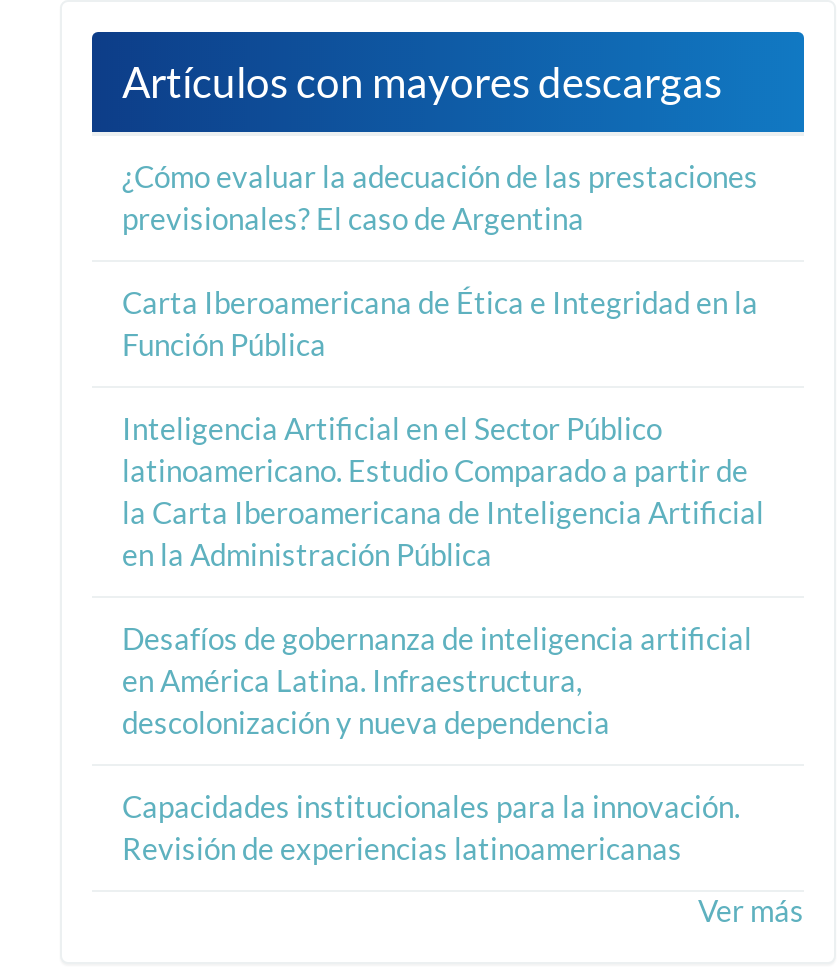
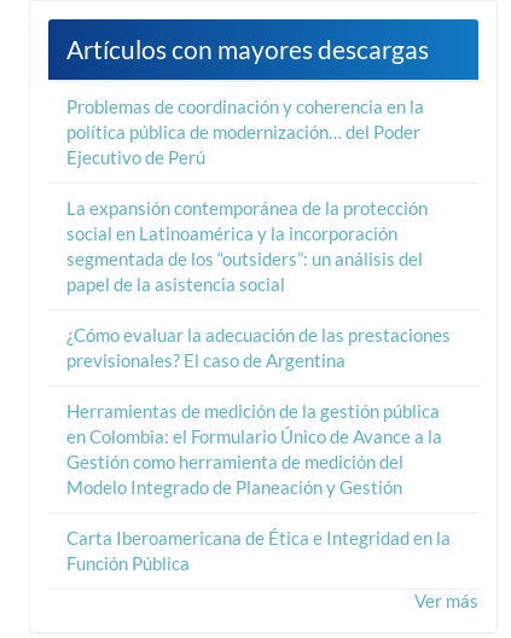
none -> [66,95,428,295] Problemas de coordinación y coherencia en la | política pública de modernización… del Poder | Ejecutivo de Perú | La expansión contemporánea de la protección | social en Latinoamérica y la incorporación | segmentada de los “outsiders”: un análisis del | papel de la asistencia social
moved [122,158,758,236] -> [66,324,451,371]: ¿Cómo evaluar la adecuación de las prestaciones | previsionales? El caso de Argentina
none -> [66,400,442,498] Herramientas de medición de la gestión pública | en Colombia: el Formulario Único de Avance a la | Gestión como herramienta de medición del | Modelo Integrado de Planeación y Gestión
moved [122,284,758,362] -> [66,527,451,574]: Carta Iberoamericana de Ética e Integridad en la | Función Pública
[122,410,764,866] Inteligencia Artificial en el Sector Público | latinoamericano. Estudio Comparado a partir de | la Carta Iberoamericana de Inteligencia Artificial | en la Administración Pública | Desafíos de gobernanza de inteligencia artificial | en América Latina. Infraestructura, | descolonización y nueva dependencia | Capacidades institucionales para la innovación. | Revisión de experiencias latinoamericanas -> none

